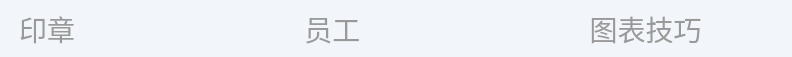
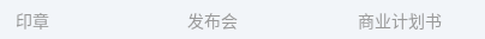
[304,13,701,47] 员工 | 图表技巧 -> [187,11,442,31] 发布会 | 商业计划书

